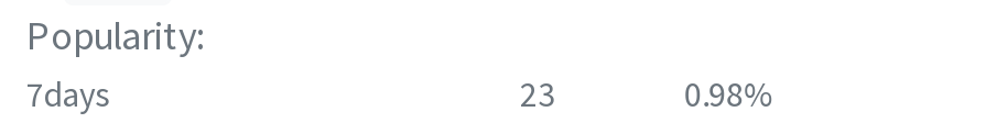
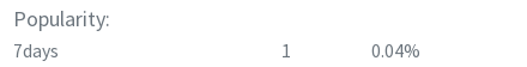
[520,73,555,115] 23 -> [281,40,291,62] 1
[685,73,775,115] 0.98% -> [371,40,420,62] 0.04%

